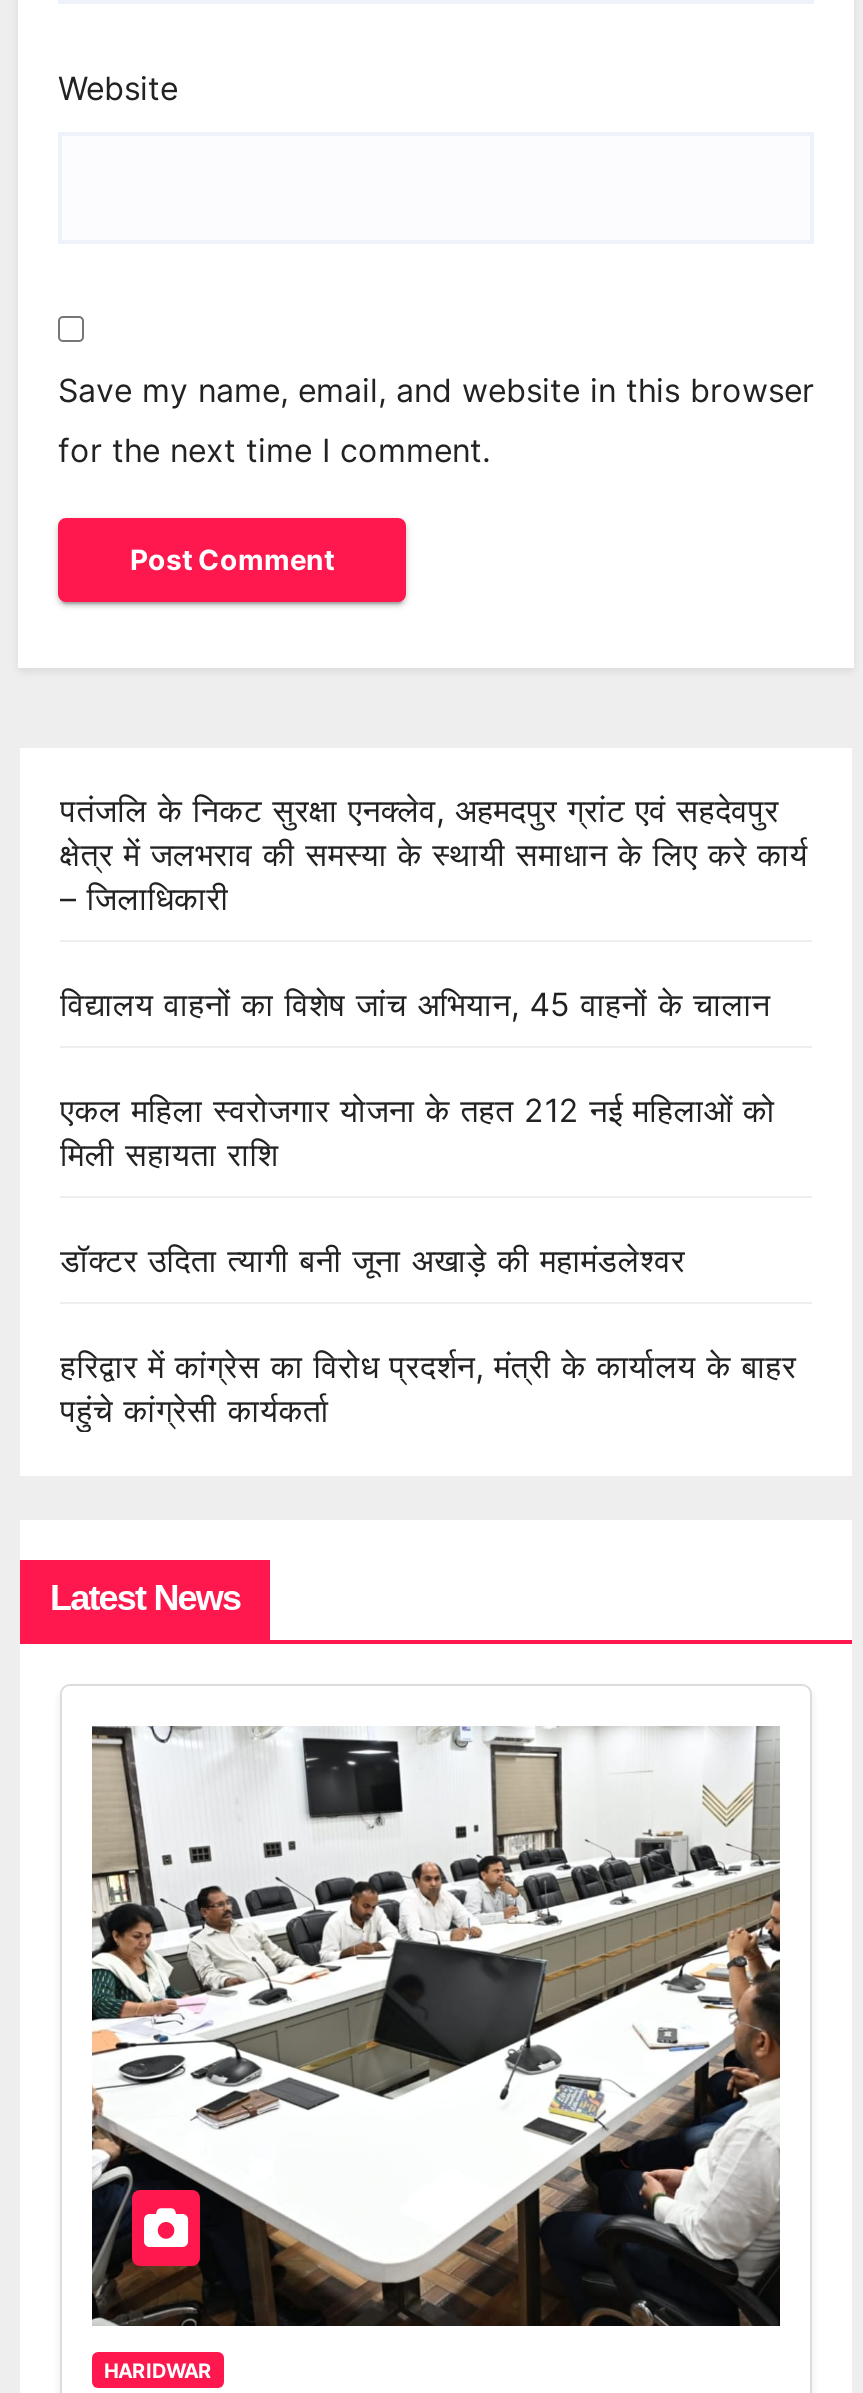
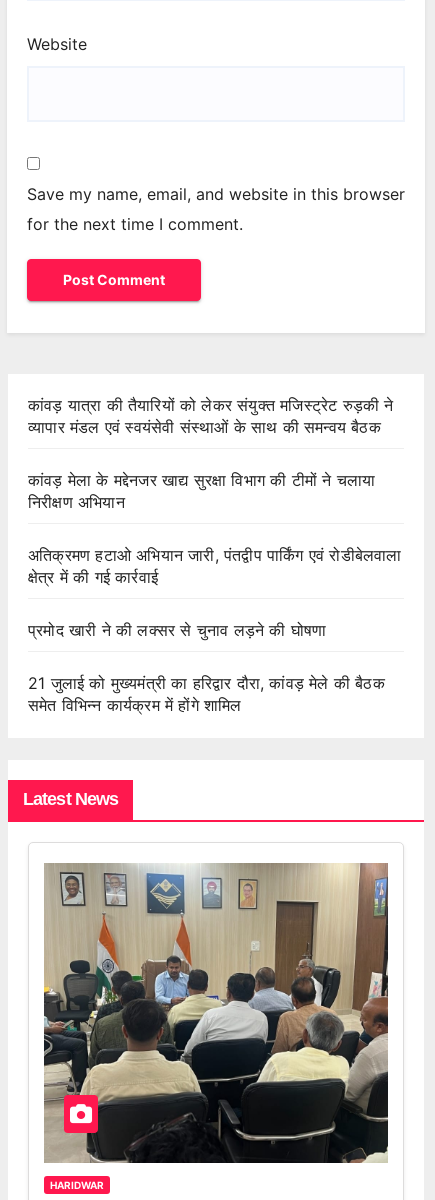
[60,789,808,917] पतंजलि के निकट सुरक्षा एनक्लेव, अहमदपुर ग्रांट एवं सहदेवपुर | क्षेत्र में जलभराव की समस्या के स्थायी समाधान के लिए करे कार्य | – जिलाधिकारी -> [28,395,394,437] कांवड़ यात्रा की तैयारियों को लेकर संयुक्त मजिस्ट्रेट रुड़की ने | व्यापार मंडल एवं स्वयंसेवी संस्थाओं के साथ की समन्वय बैठक
[60,983,770,1023] विद्यालय वाहनों का विशेष जांच अभियान, 45 वाहनों के चालान -> [28,470,375,512] कांवड़ मेला के मद्देनजर खाद्य सुरक्षा विभाग की टीमों ने चलाया | निरीक्षण अभियान
[60,1089,775,1173] एकल महिला स्वरोजगार योजना के तहत 212 नई महिलाओं को | मिली सहायता राशि -> [28,545,402,587] अतिक्रमण हटाओ अभियान जारी, पंतद्वीप पार्किंग एवं रोडीबेलवाला | क्षेत्र में की गई कार्रवाई
[60,1239,685,1279] डॉक्टर उदिता त्यागी बनी जूना अखाड़े की महामंडलेश्वर -> [28,620,326,640] प्रमोद खारी ने की लक्सर से चुनाव लड़ने की घोषणा
[60,1345,796,1429] हरिद्वार में कांग्रेस का विरोध प्रदर्शन, मंत्री के कार्यालय के बाहर | पहुंचे कांग्रेसी कार्यकर्ता -> [28,673,385,715] 21 जुलाई को मुख्यमंत्री का हरिद्वार दौरा, कांवड़ मेले की बैठक | समेत विभिन्न कार्यक्रम में होंगे शामिल
[90,1726,782,2328] [image] -> [43,862,389,1164] [image]

